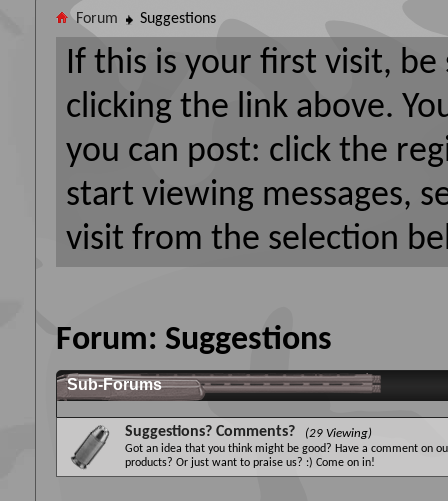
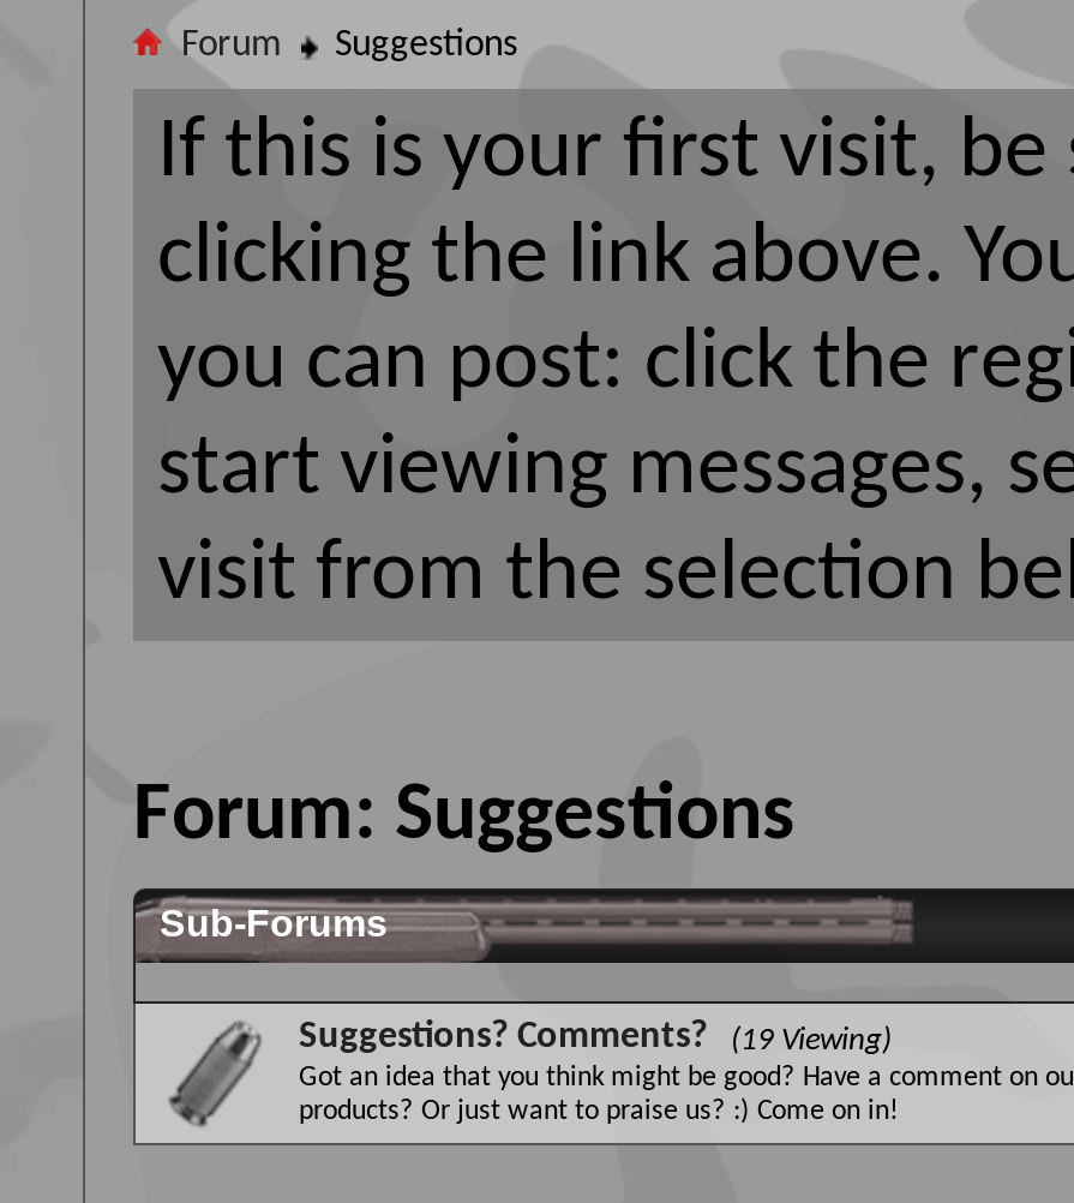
[125,424,372,440] Suggestions? Comments? (29 Viewing) -> [299,1018,892,1057] Suggestions? Comments? (19 Viewing)

